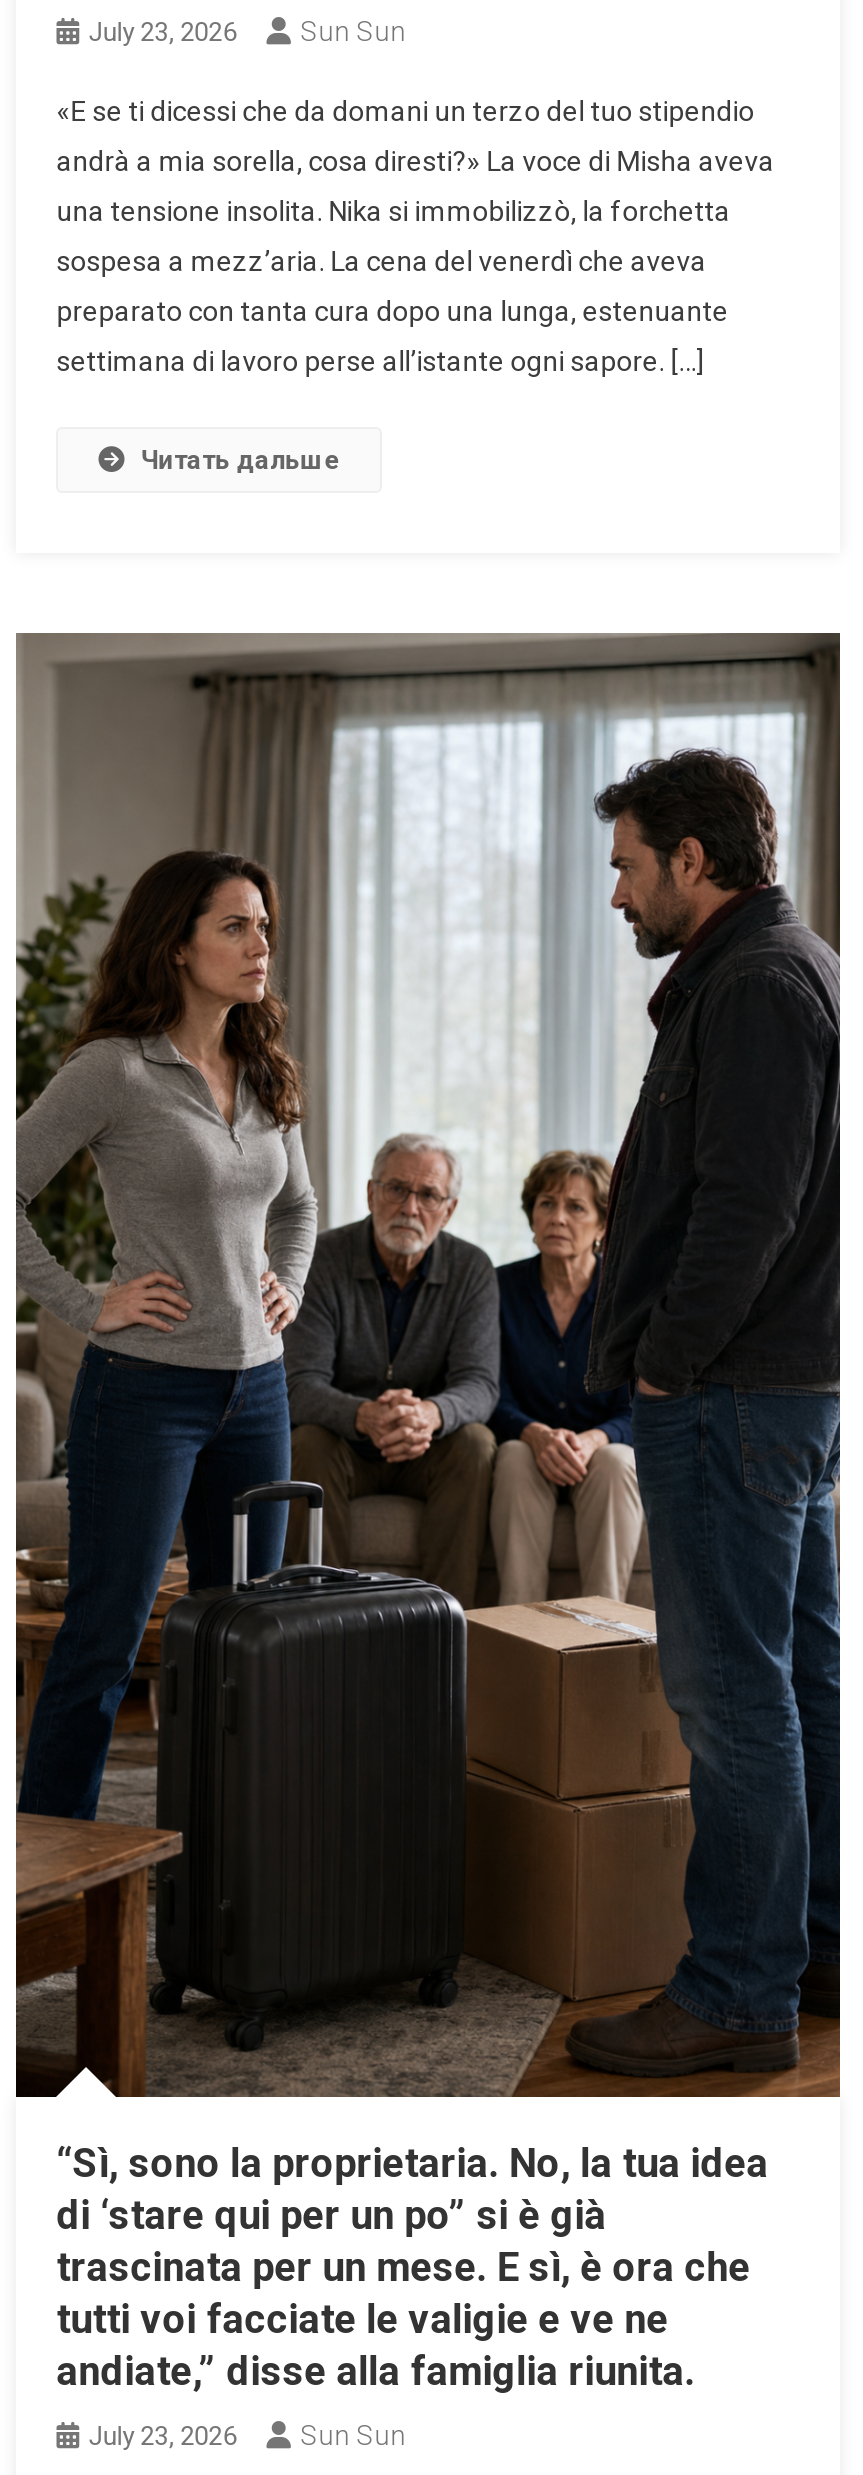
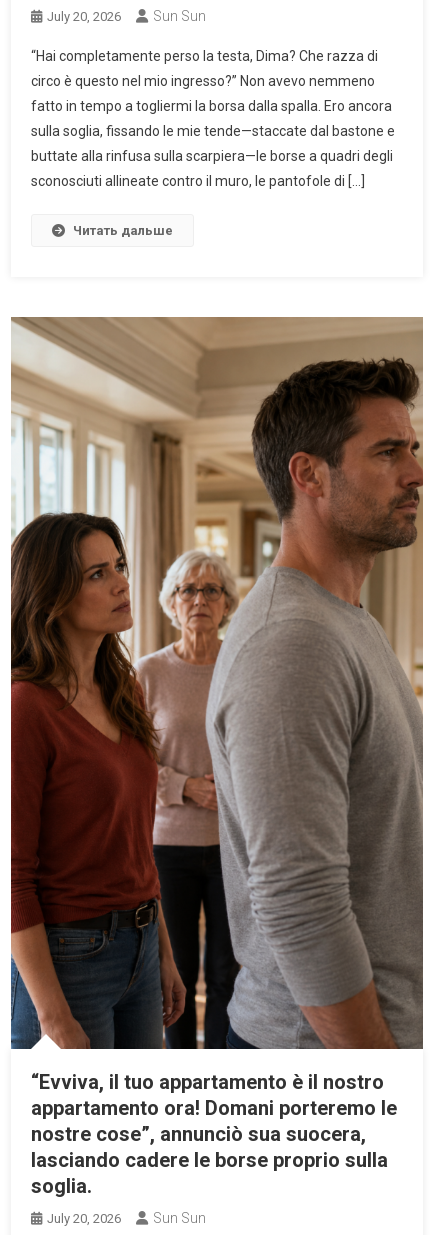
[89,17,237,47] July 23, 2026 -> [47,9,121,24] July 20, 2026
[57,95,755,127] «E se ti dicessi che da domani un terzo del tuo stipendio -> [31,48,378,64] “Hai completamente perso la testa, Dima? Che razza di
[57,145,775,177] andrà a mia sorella, cosa diresti?» La voce di Misha aveva -> [31,73,375,89] circo è questo nel mio ingresso?” Non avevo nemmeno
[57,195,731,227] una tensione insolita. Nika si immobilizzò, la forchetta -> [31,98,392,114] fatto in tempo a togliermi la borsa dalla spalla. Ero ancora
[57,245,707,277] sospesa a mezz’aria. La cena del venerdì che aveva -> [31,123,395,139] sulla soglia, fissando le mie tende—staccate dal bastone e
[57,295,729,327] preparato con tanta cura dopo una lunga, estenuante -> [31,148,393,164] buttate alla rinfusa sulla scarpiera—le borse a quadri degli
[57,345,705,377] settimana di lavoro perse all’istante ogni sapore. […] -> [31,173,365,189] sconosciuti allineate contro il muro, le pantofole di […]
[14,631,842,2395] [image] | “Sì, sono la proprietaria. No, la tua idea | di ‘stare qui per un po” si è già | trascinata per un mese. E sì, è ora che | tutti voi facciate le valigie e ve ne | andiate,” disse alla famiglia riunita. -> [10,317,424,1198] [image] | “Evviva, il tuo appartamento è il nostro | appartamento ora! Domani porteremo le | nostre cose”, annunciò sua suocera, | lasciando cadere le borse proprio sulla | soglia.
[89,2421,237,2451] July 23, 2026 -> [47,1211,121,1226] July 20, 2026

